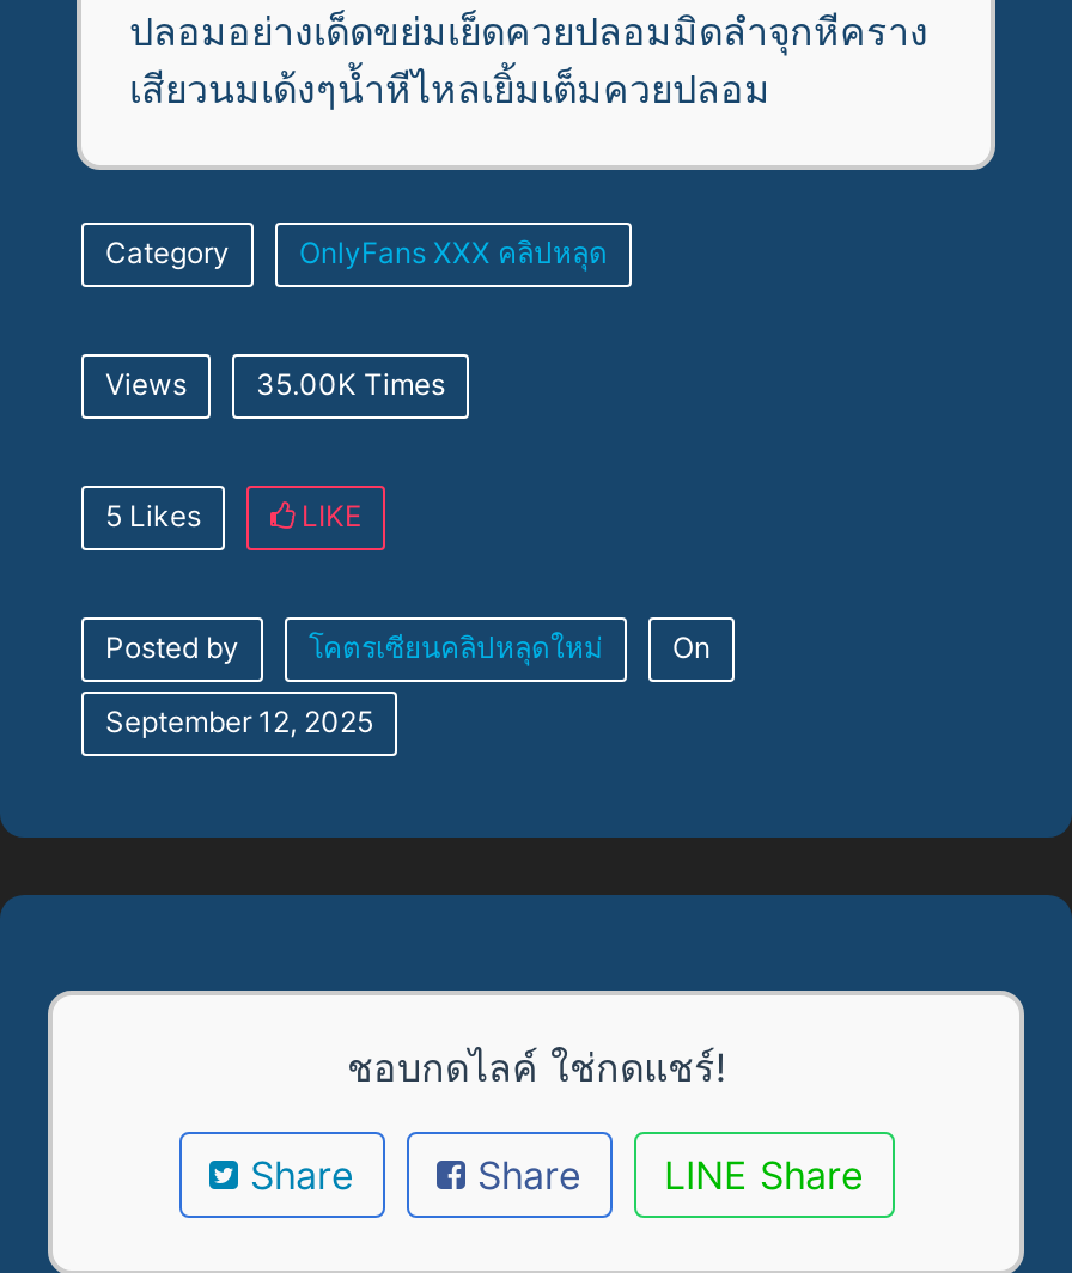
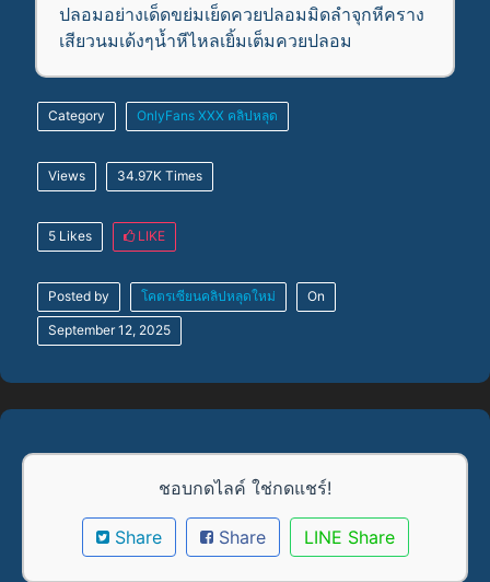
[105,367,445,402] Views 35.00K Times -> [48,168,202,184] Views 34.97K Times

